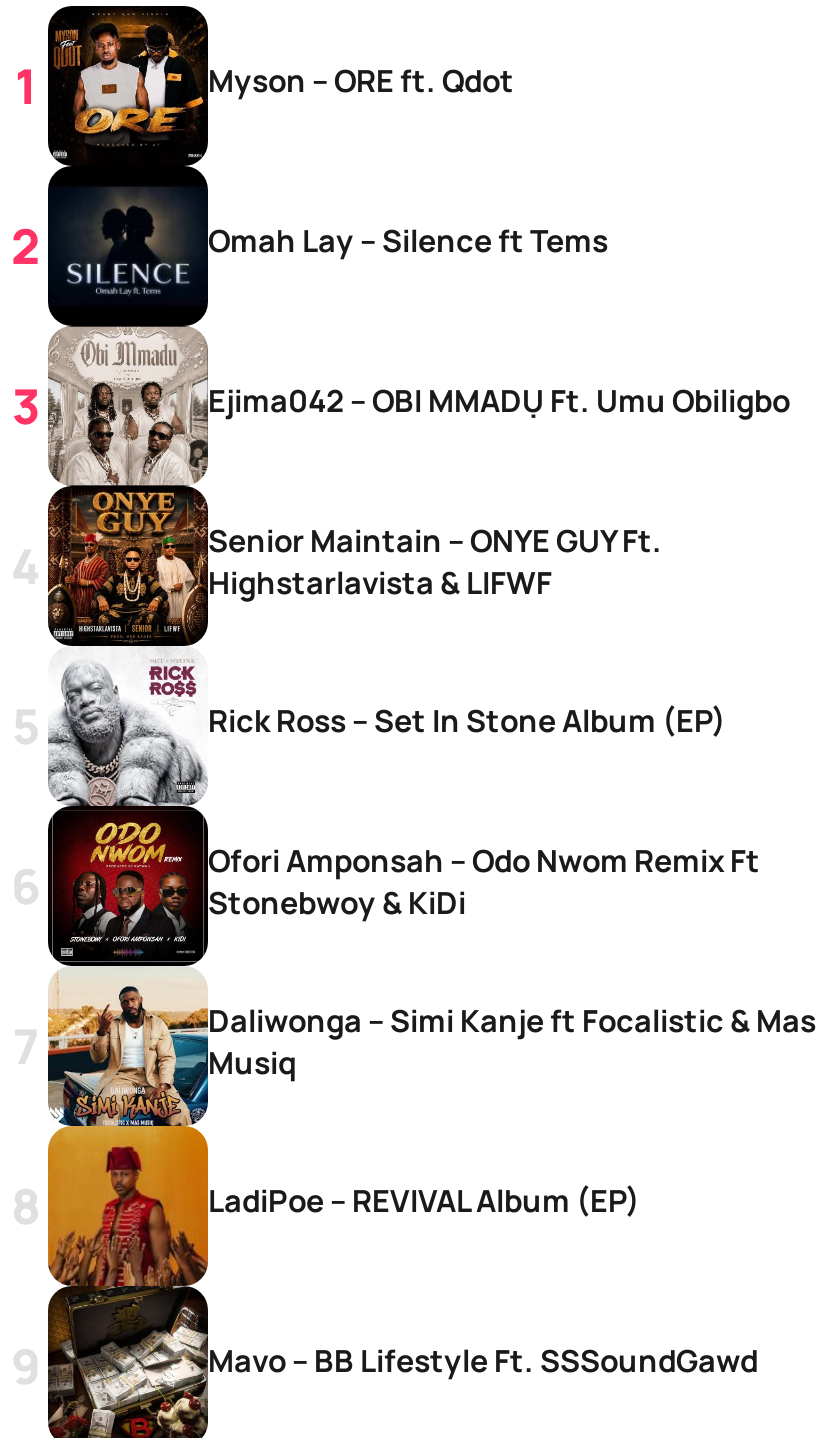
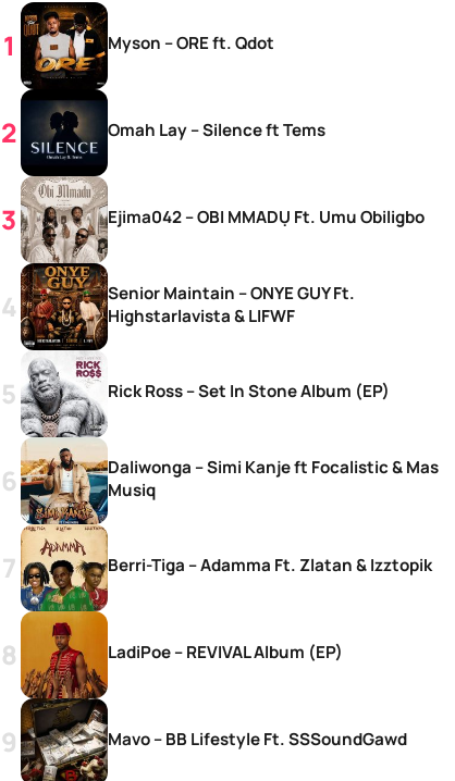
[46,804,760,968] [image] | Ofori Amponsah – Odo Nwom Remix Ft | Stonebwoy & KiDi -> none
moved [208,999,816,1083] -> [108,455,439,501]: Daliwonga – Simi Kanje ft Focalistic & Mas | Musiq
none -> [20,523,432,612] [image] | Berri-Tiga – Adamma Ft. Zlatan & Izztopik

